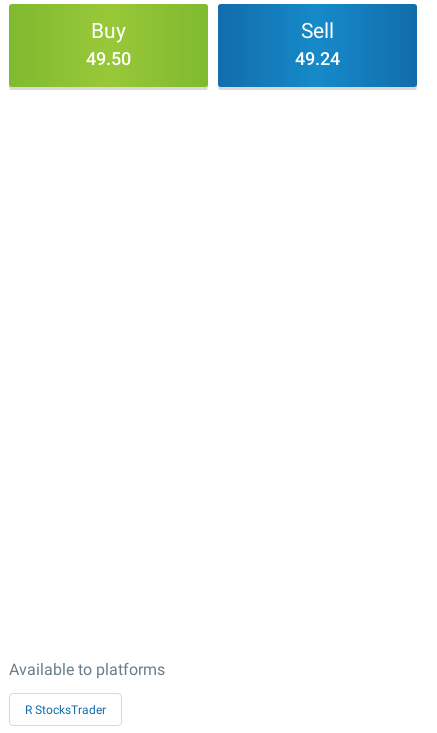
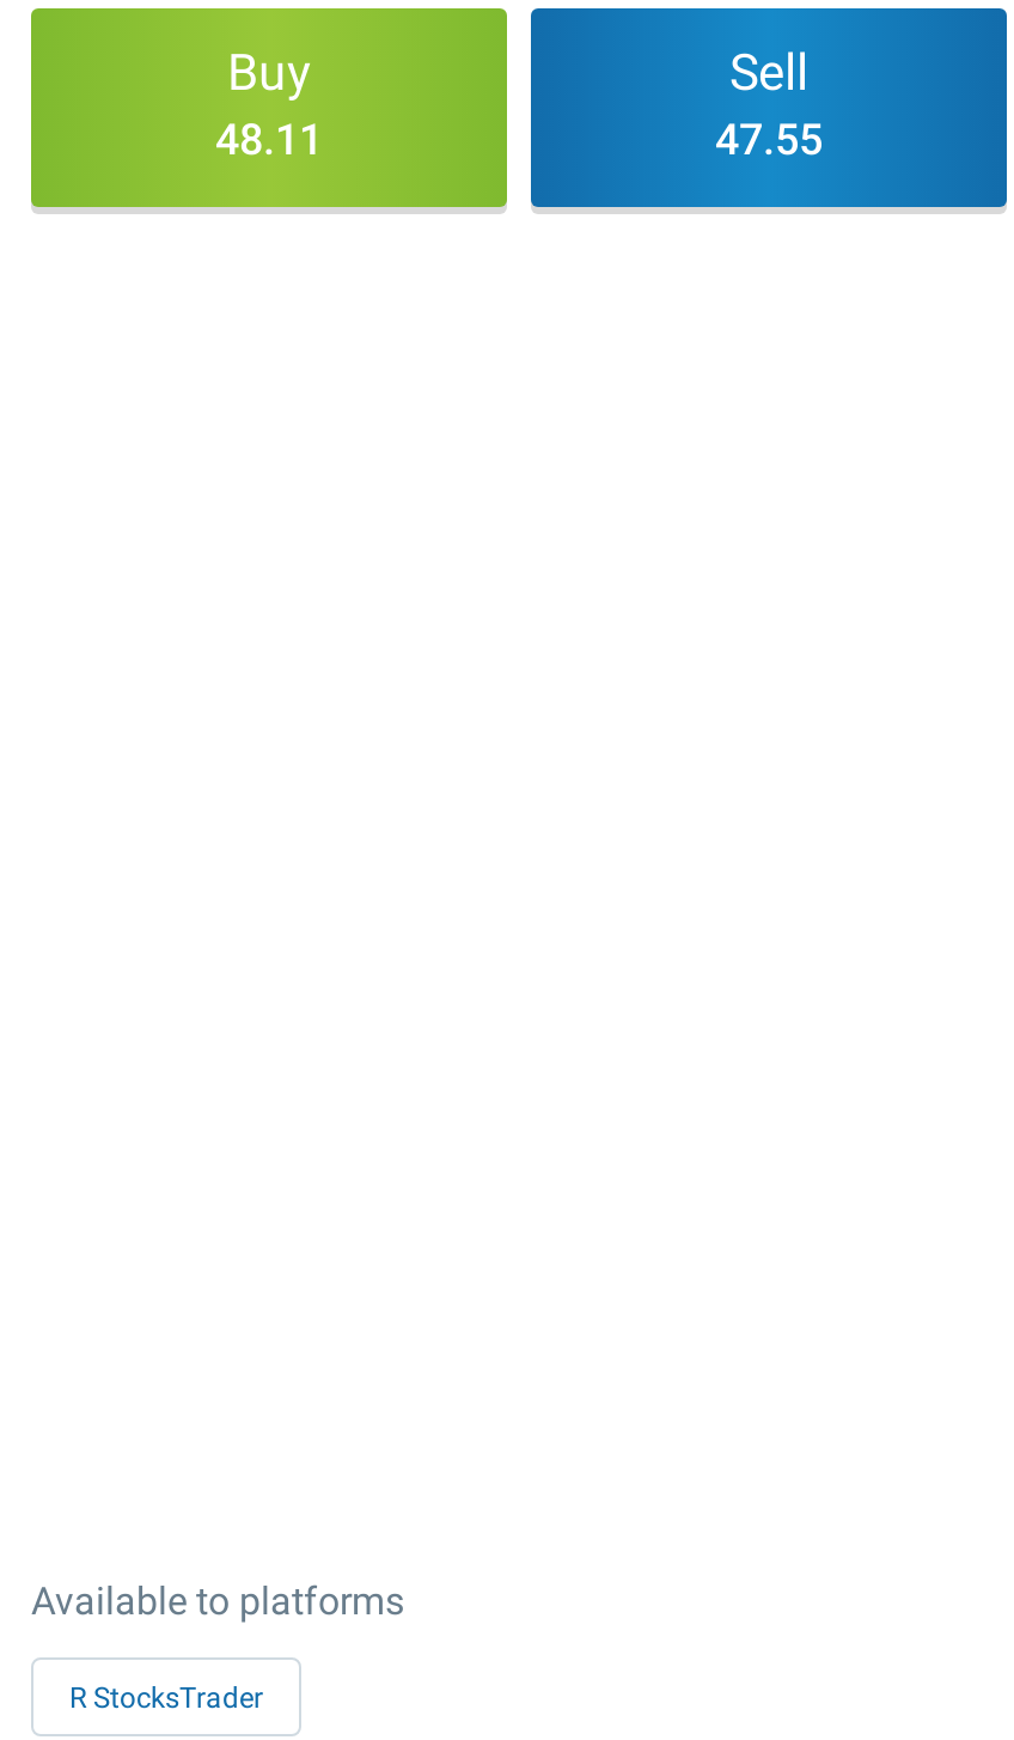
[86,48,131,69] 49.50 -> [215,114,323,164] 48.11
[295,48,340,69] 49.24 -> [715,114,823,164] 47.55

